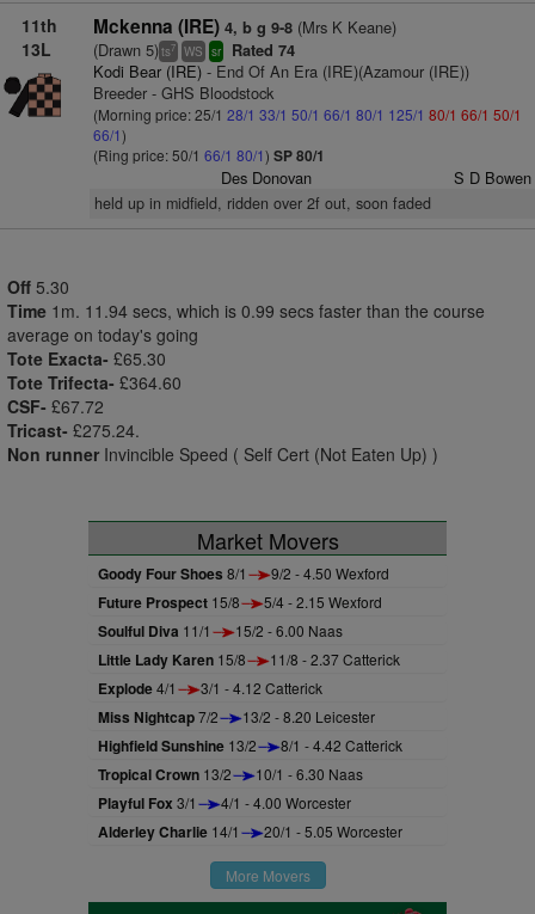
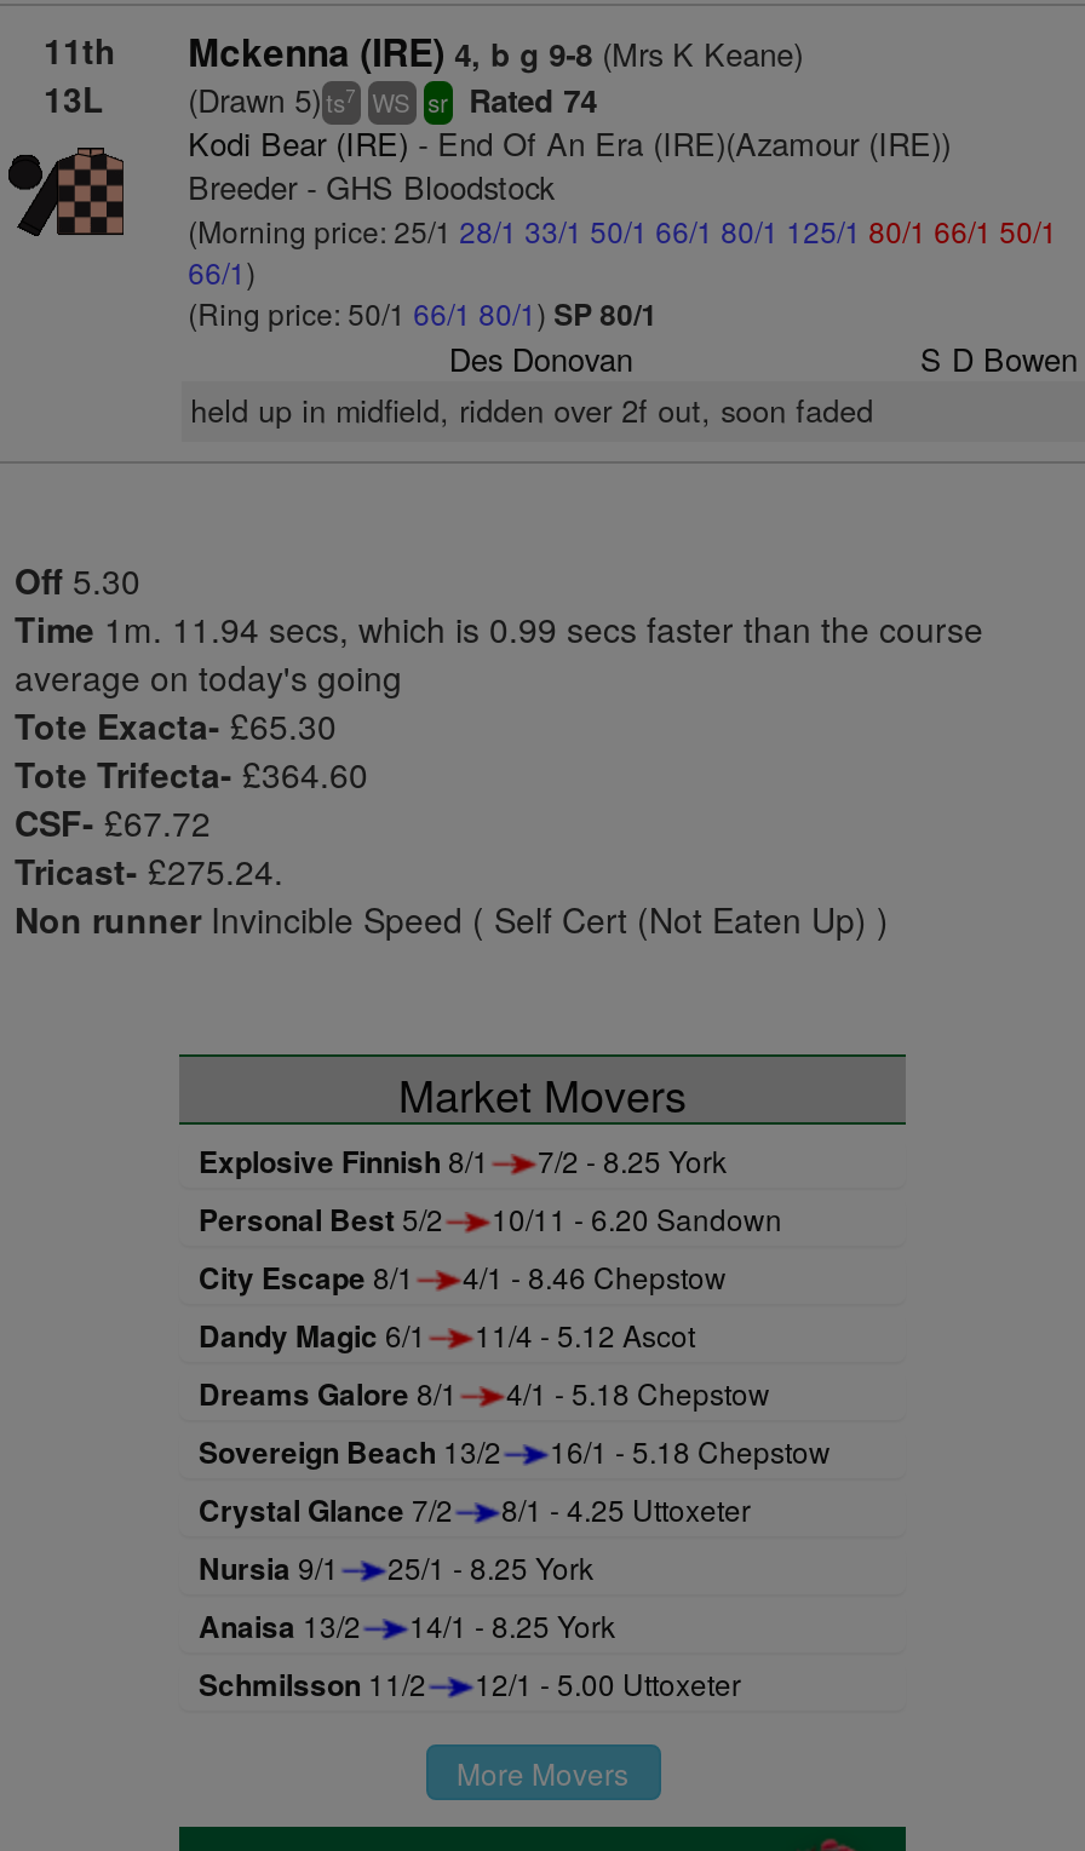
[98,563,402,842] Goody Four Shoes 8/1 | 9/2 - 4.50 Wexford | Future Prospect 15/8 | 5/4 - 2.15 Wexford | Soulful Diva 11/1 | 15/2 - 6.00 Naas | Little Lady Karen 15/8 | 11/8 - 2.37 Catterick | Explode 4/1 | 3/1 - 4.12 Catterick | Miss Nightcap 7/2 | 13/2 - 8.20 Leicester | Highfield Sunshine 13/2 | 8/1 - 4.42 Catterick | Tropical Crown 13/2 | 10/1 - 6.30 Naas | Playful Fox 3/1 | 4/1 - 4.00 Worcester | Alderley Charlie 14/1 | 20/1 - 5.05 Worcester -> [199,1139,831,1706] Explosive Finnish 8/1 | 7/2 - 8.25 York | Personal Best 5/2 | 10/11 - 6.20 Sandown | City Escape 8/1 | 4/1 - 8.46 Chepstow | Dandy Magic 6/1 | 11/4 - 5.12 Ascot | Dreams Galore 8/1 | 4/1 - 5.18 Chepstow | Sovereign Beach 13/2 | 16/1 - 5.18 Chepstow | Crystal Glance 7/2 | 8/1 - 4.25 Uttoxeter | Nursia 9/1 | 25/1 - 8.25 York | Anaisa 13/2 | 14/1 - 8.25 York | Schmilsson 11/2 | 12/1 - 5.00 Uttoxeter

